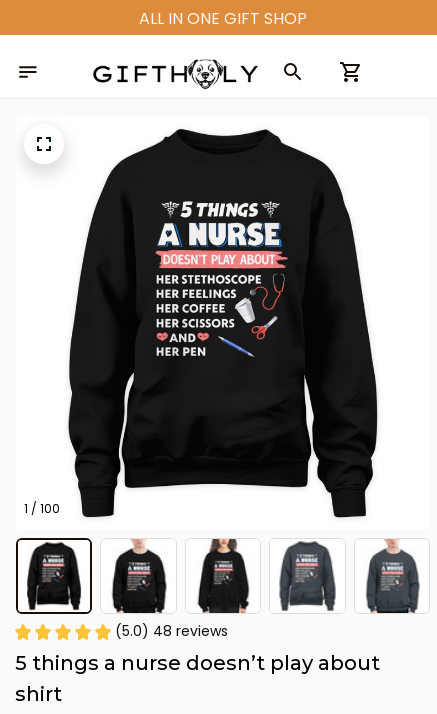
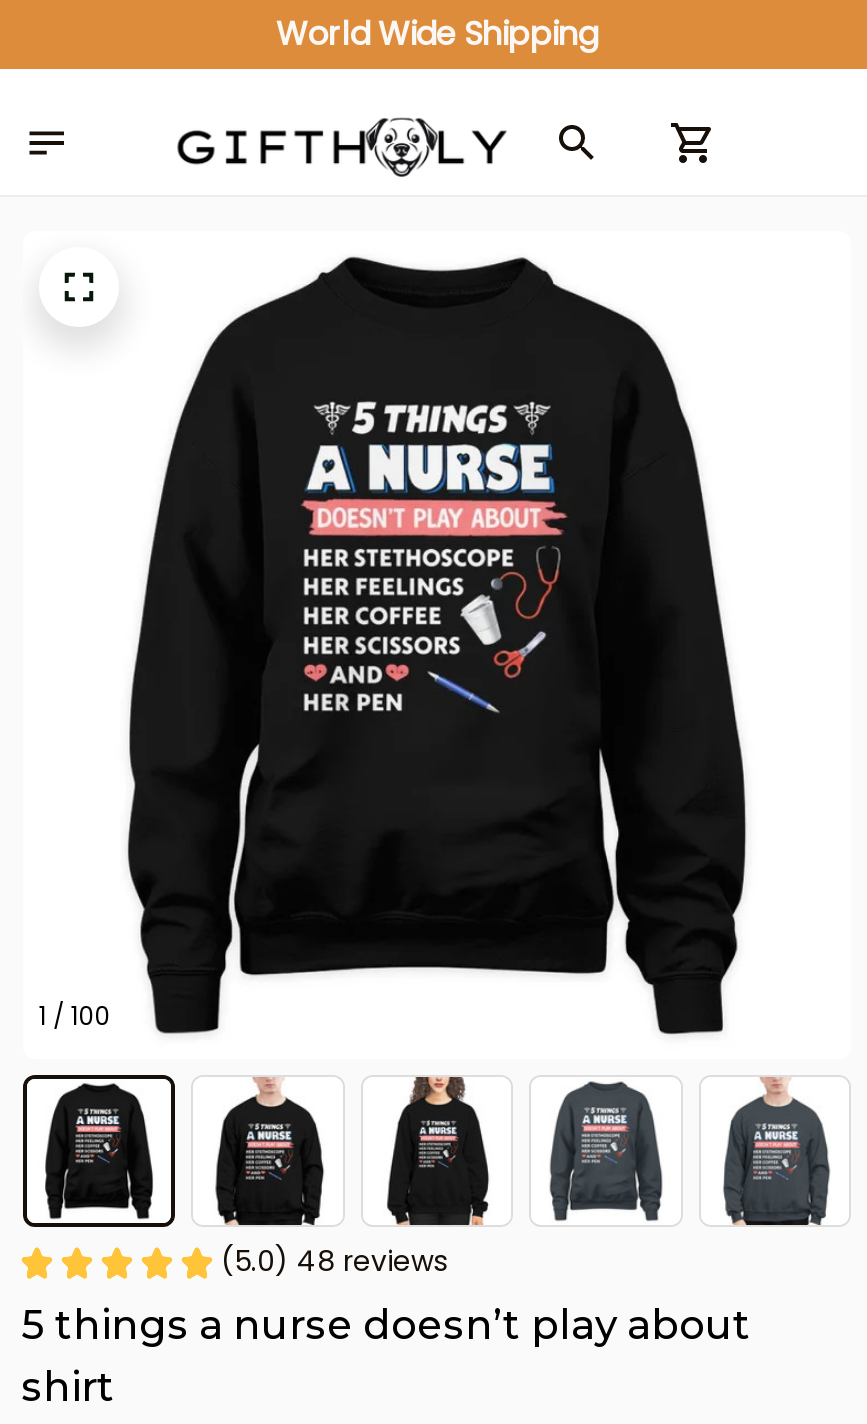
[139,6,307,29] ALL IN ONE GIFT SHOP -> [276,11,598,57] World Wide Shipping

